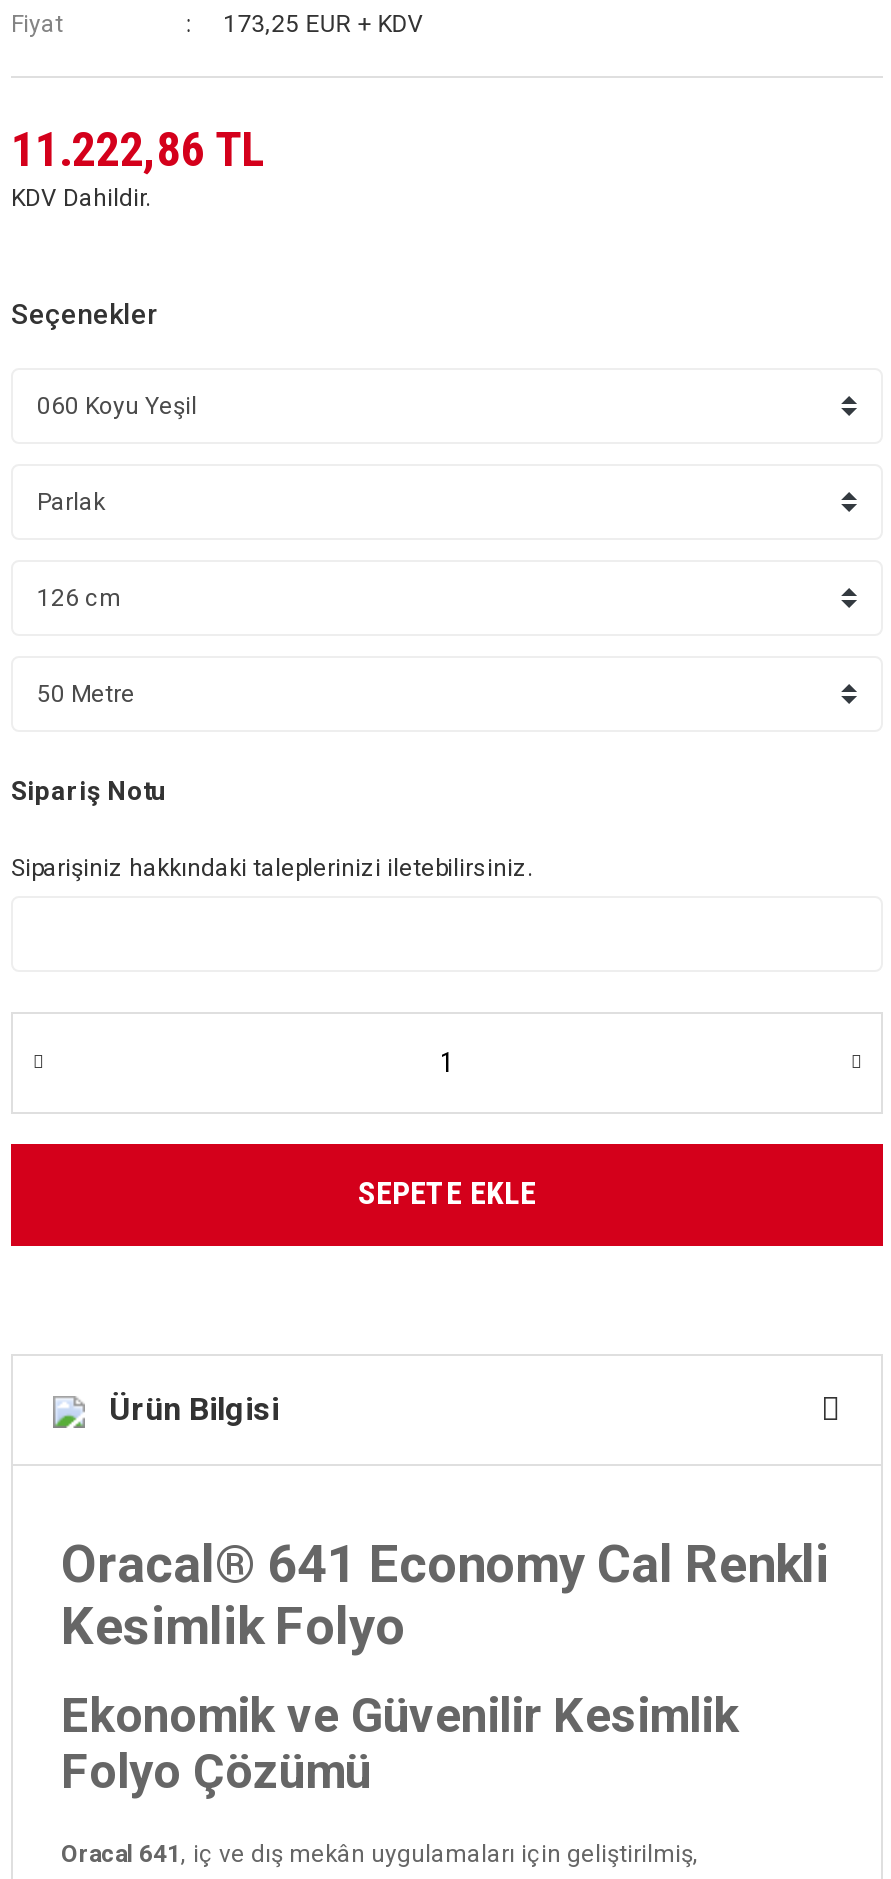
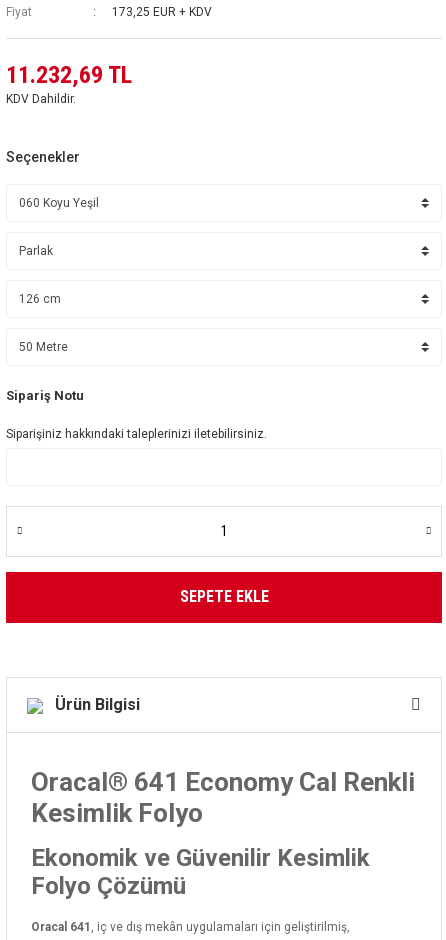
[11,122,263,178] 11.222,86 TL -> [6,61,132,89] 11.232,69 TL

